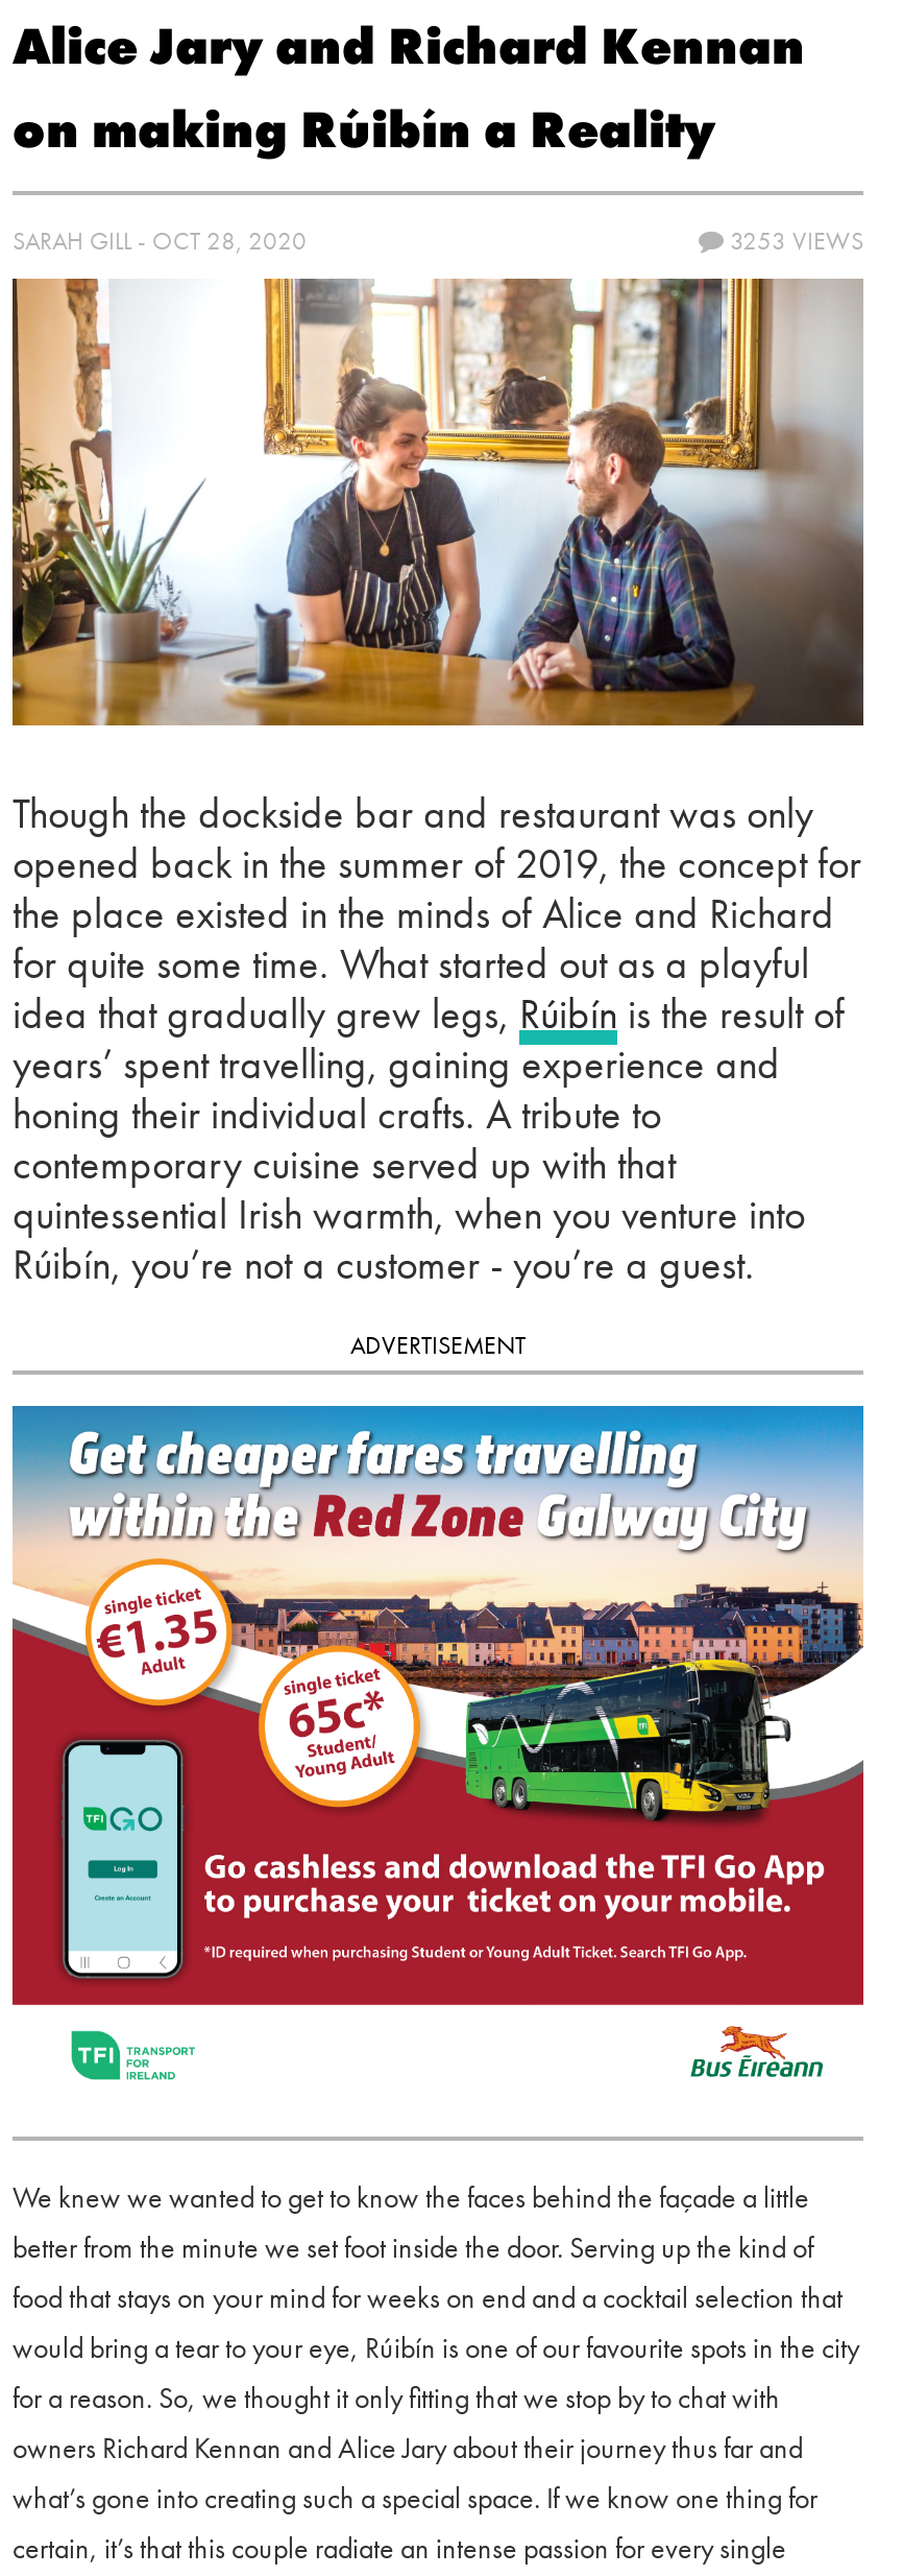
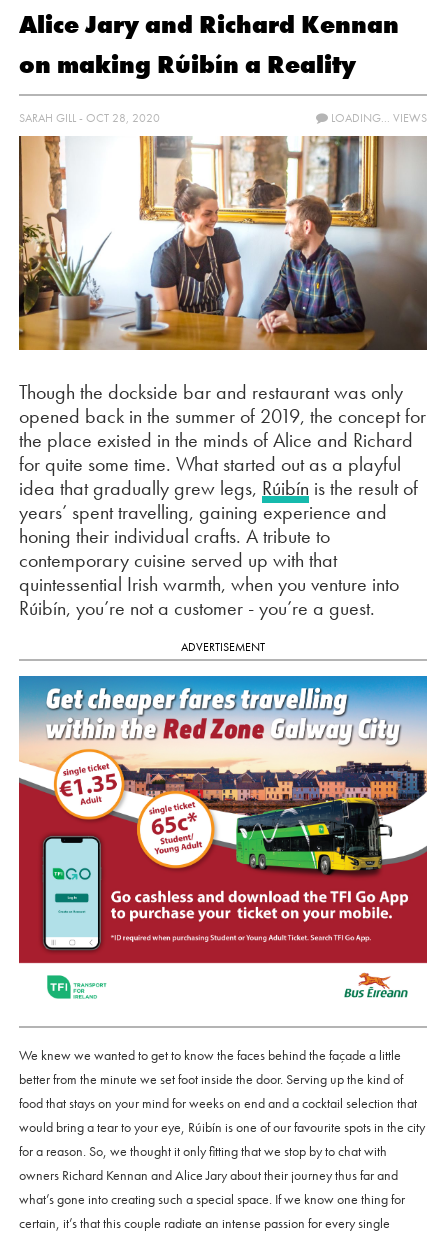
[730,225,863,259] 3253 VIEWS -> [331,110,427,126] LOADING... VIEWS

